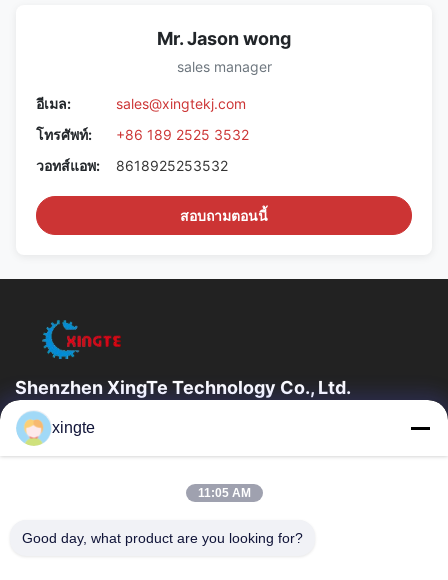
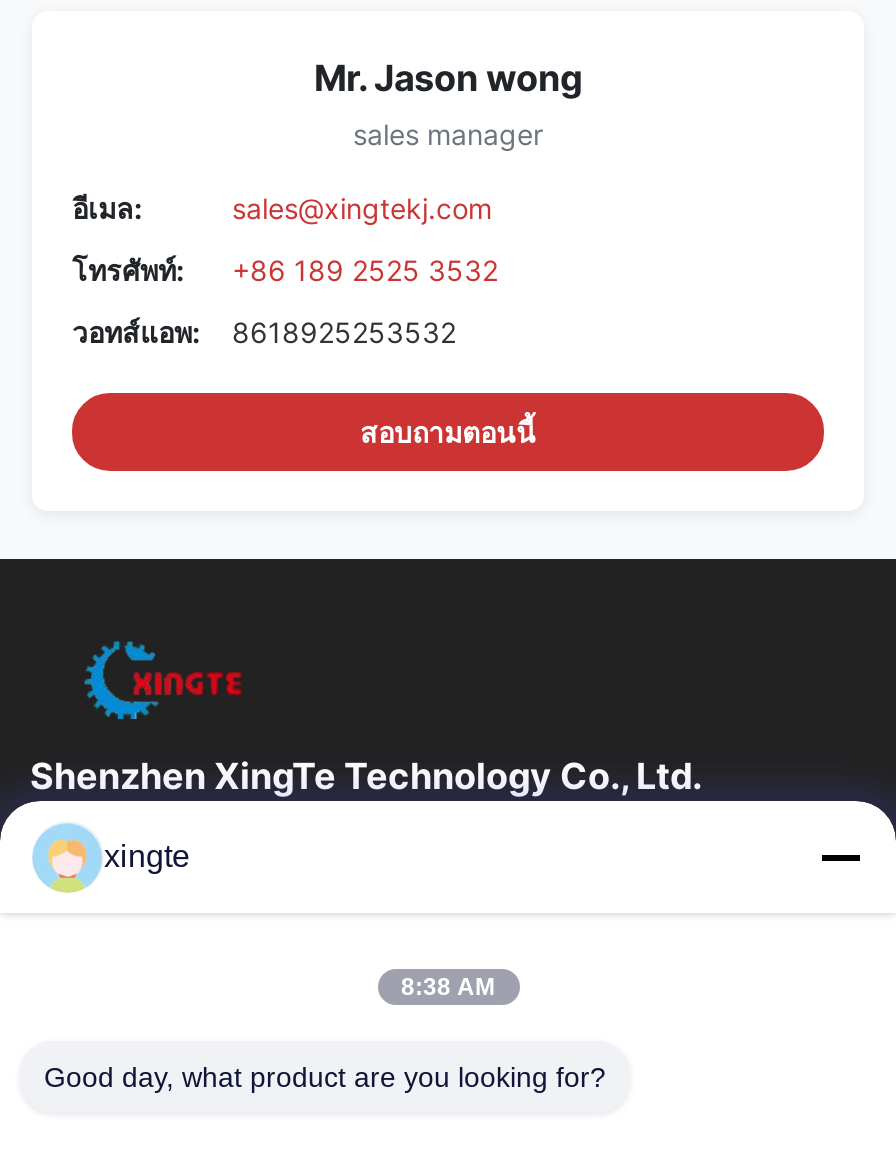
[197,486,250,500] 11:05 AM -> [401,973,495,1001] 8:38 AM

